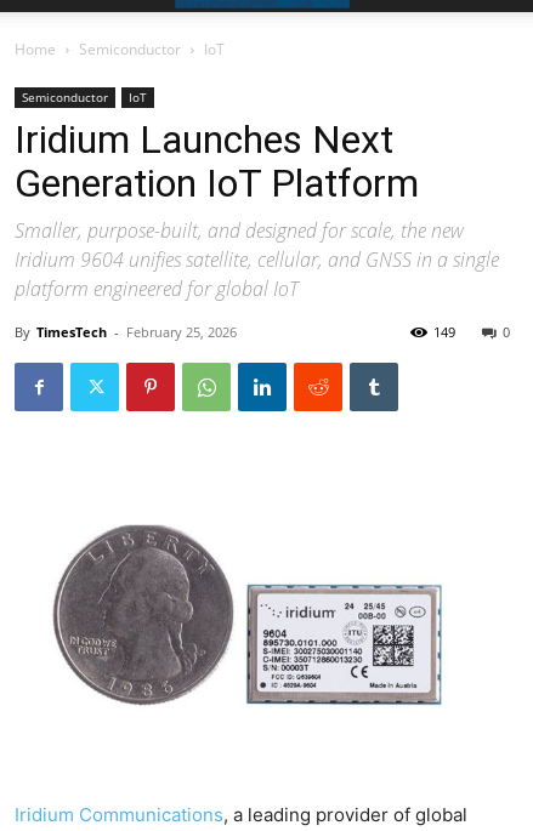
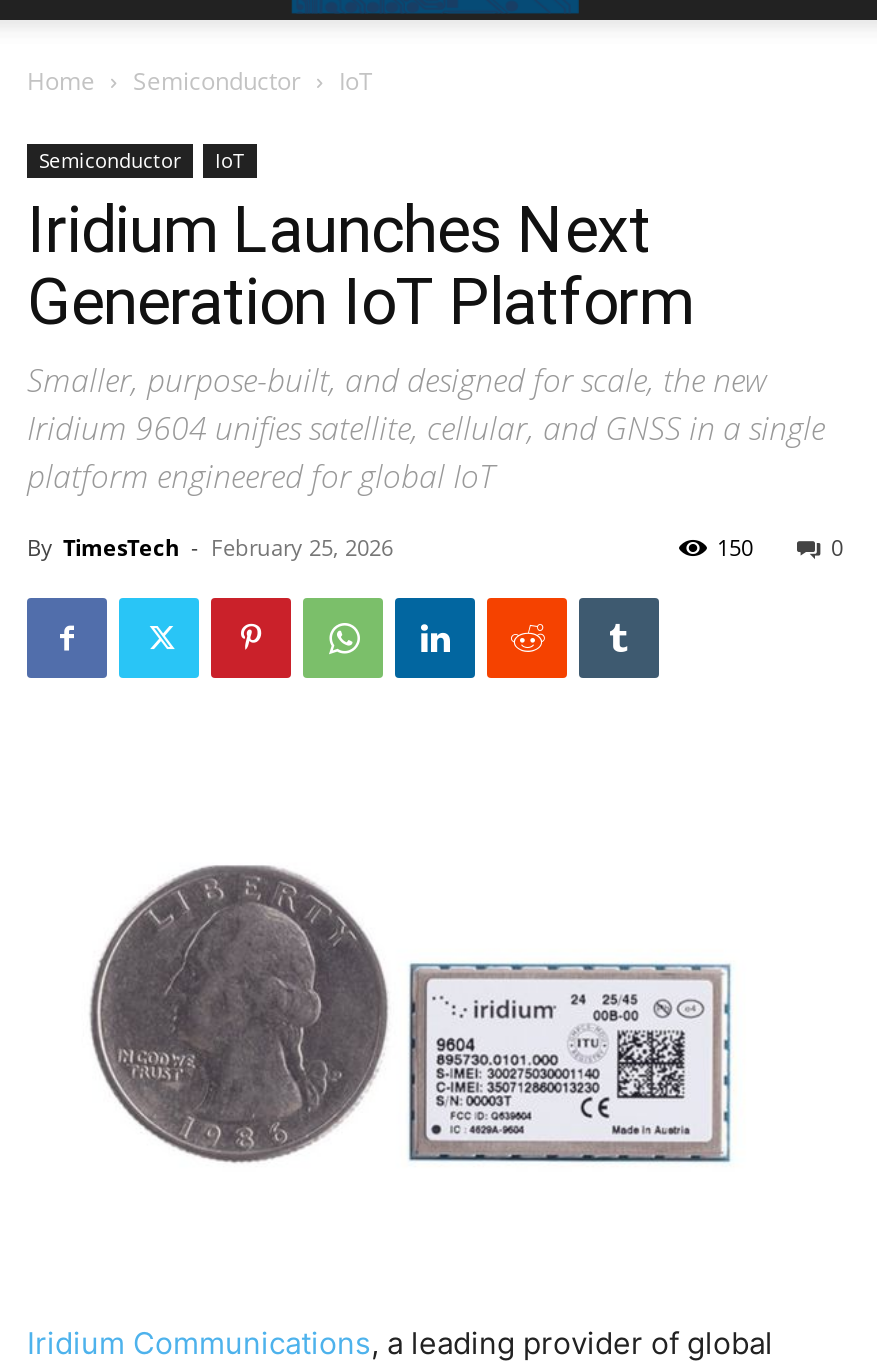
[433,323,455,341] 149 -> [717,533,753,563] 150

